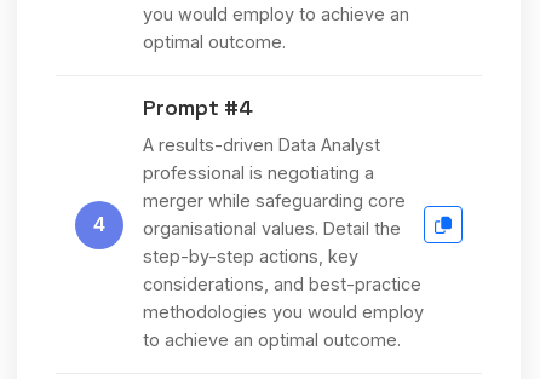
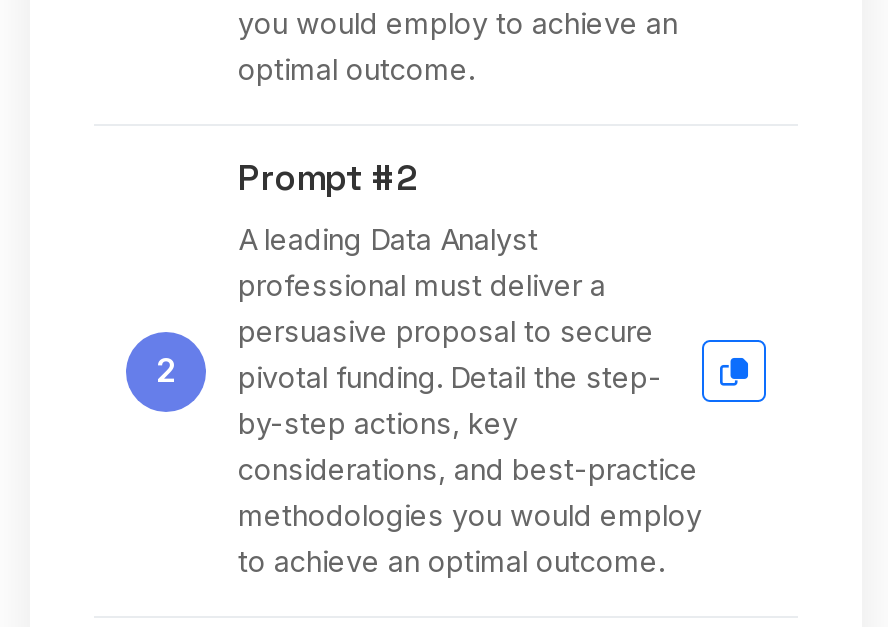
[143,94,253,121] Prompt #4 -> [238,156,418,200] Prompt #2
[143,134,406,266] A results-driven Data Analyst | professional is negotiating a | merger while safeguarding core | organisational values. Detail the | step-by-step actions, key -> [238,222,662,440] A leading Data Analyst | professional must deliver a | persuasive proposal to secure | pivotal funding. Detail the step- | by-step actions, key
[93,212,105,236] 4 -> [156,350,176,390] 2

